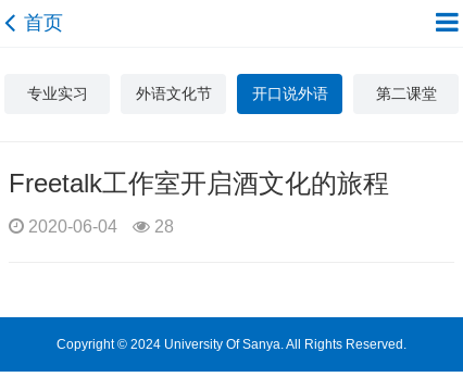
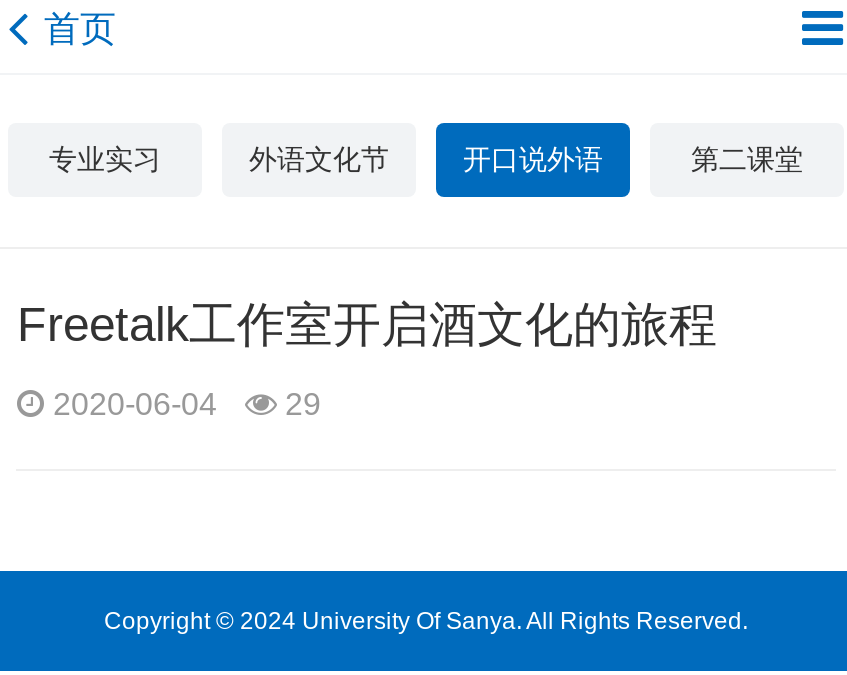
[24,217,174,236] 2020-06-04 28 -> [45,387,321,421] 2020-06-04 29

